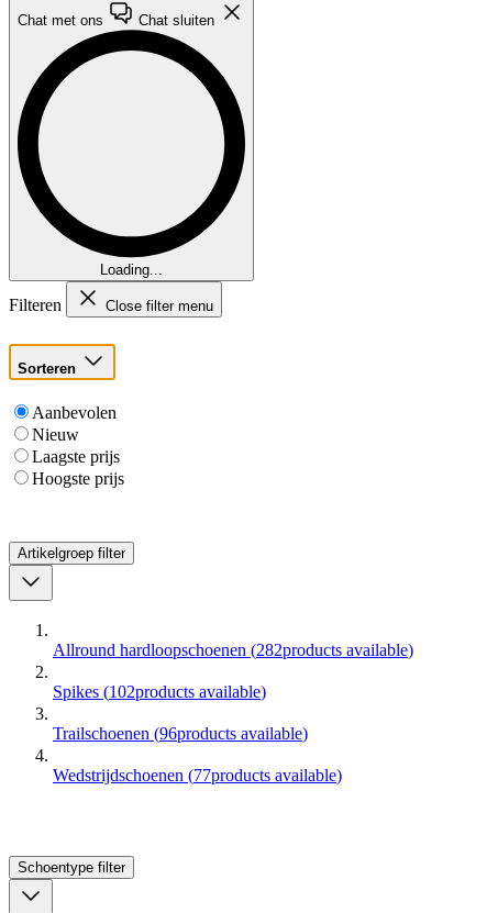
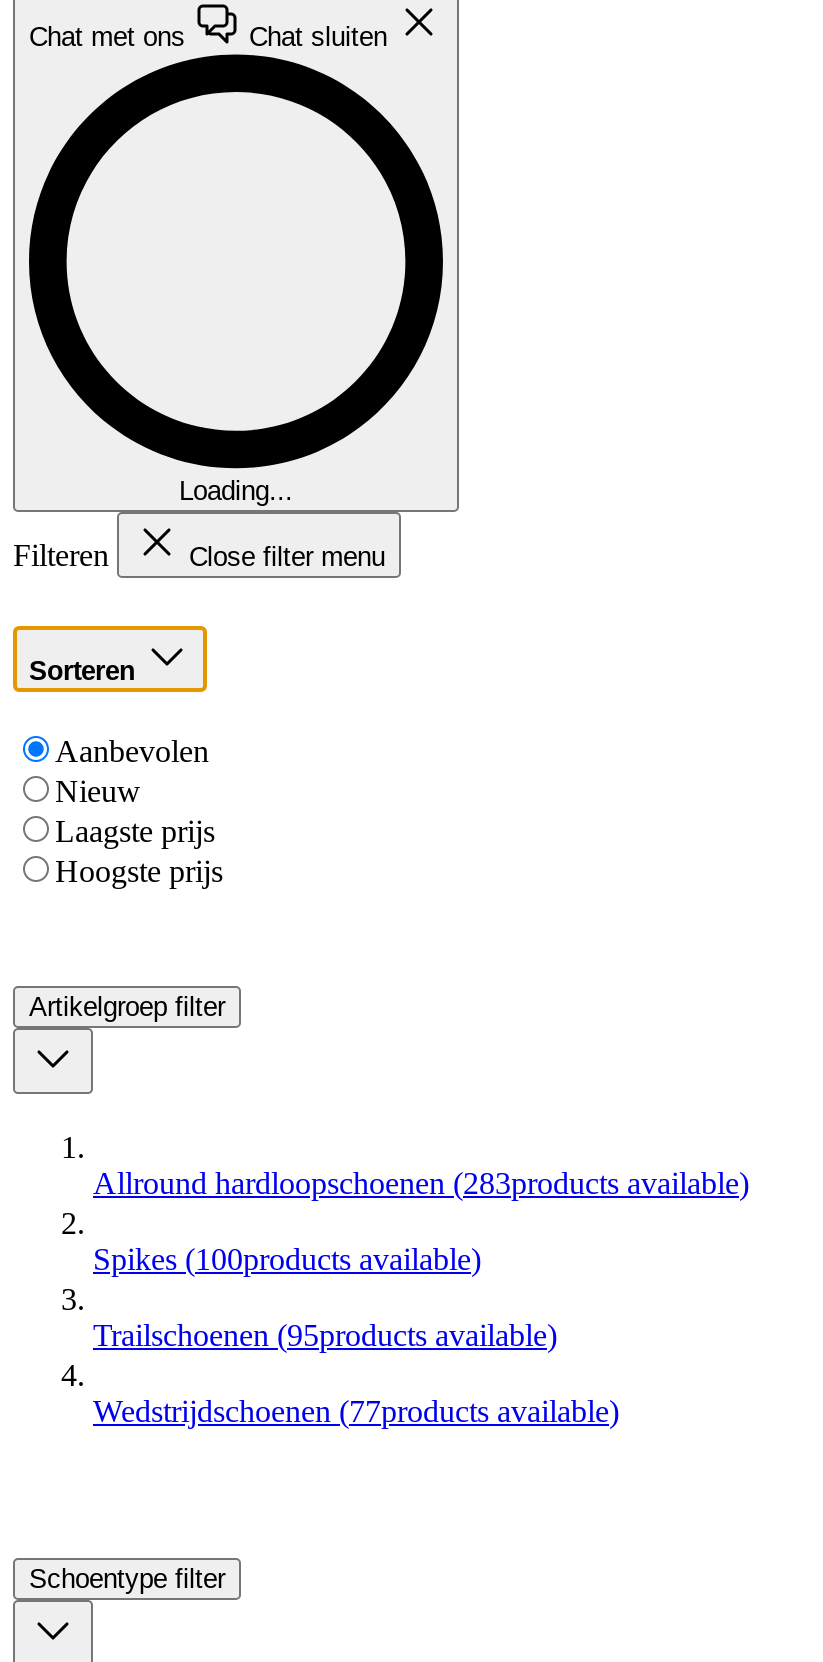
[53,640,413,659] Allround hardloopschoenen (282products available) -> [93,1166,749,1200] Allround hardloopschoenen (283products available)
[53,682,266,701] Spikes (102products available) -> [93,1242,481,1276] Spikes (100products available)
[53,724,308,742] Trailschoenen (96products available) -> [93,1318,557,1352] Trailschoenen (95products available)

